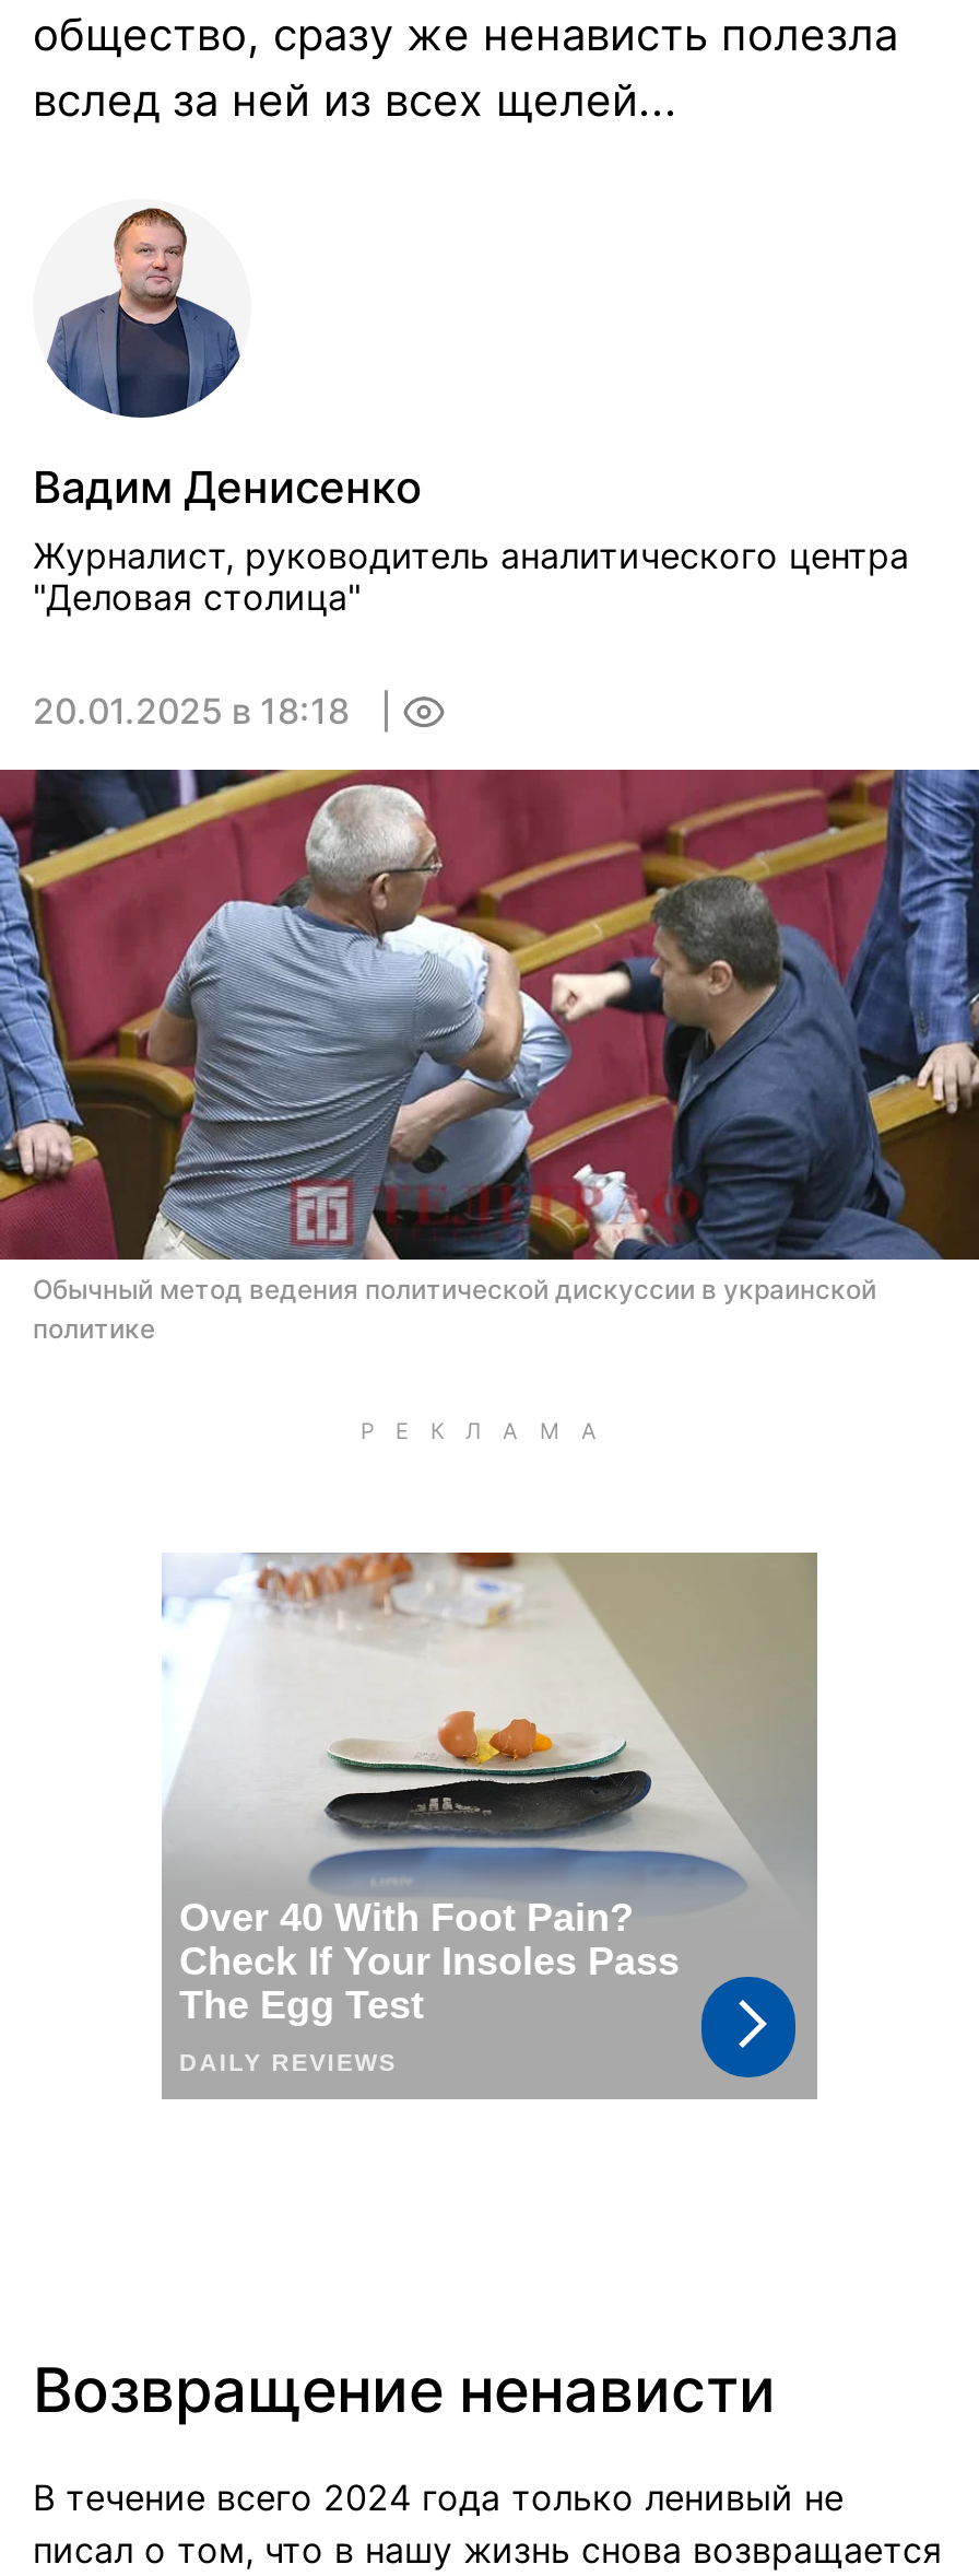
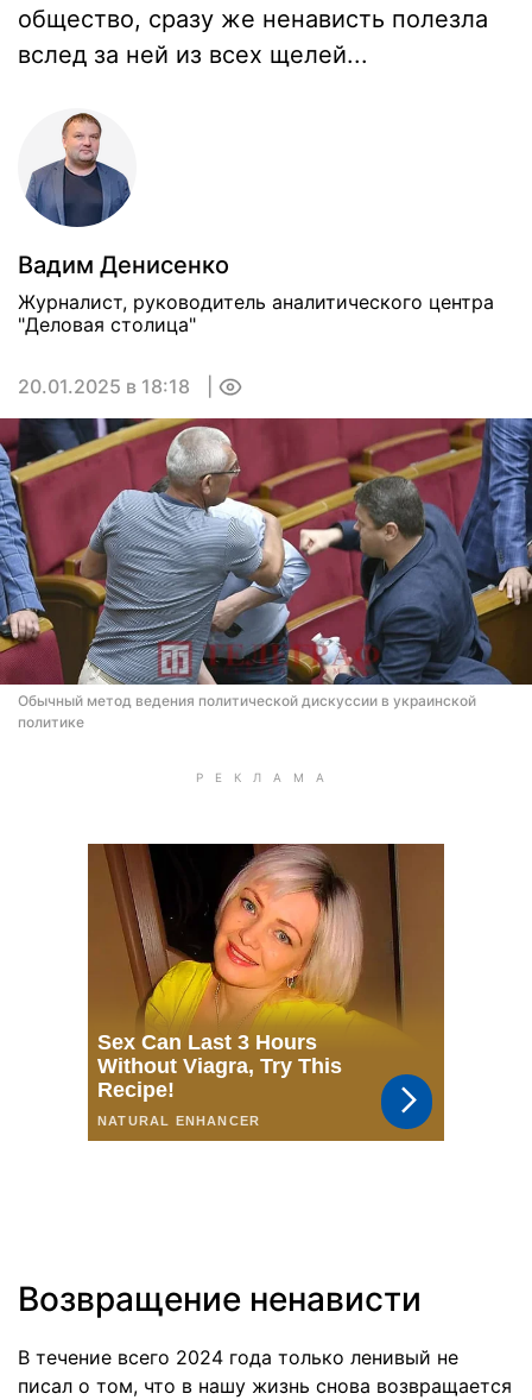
[162,1550,817,2099] [image] -> [87,843,445,1142] [image]

